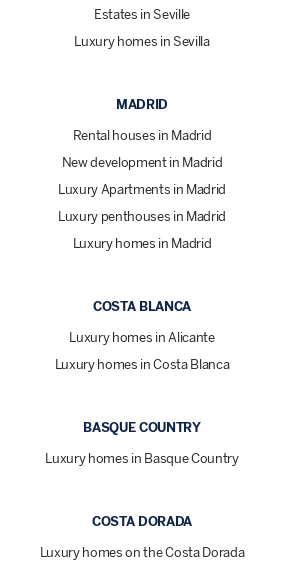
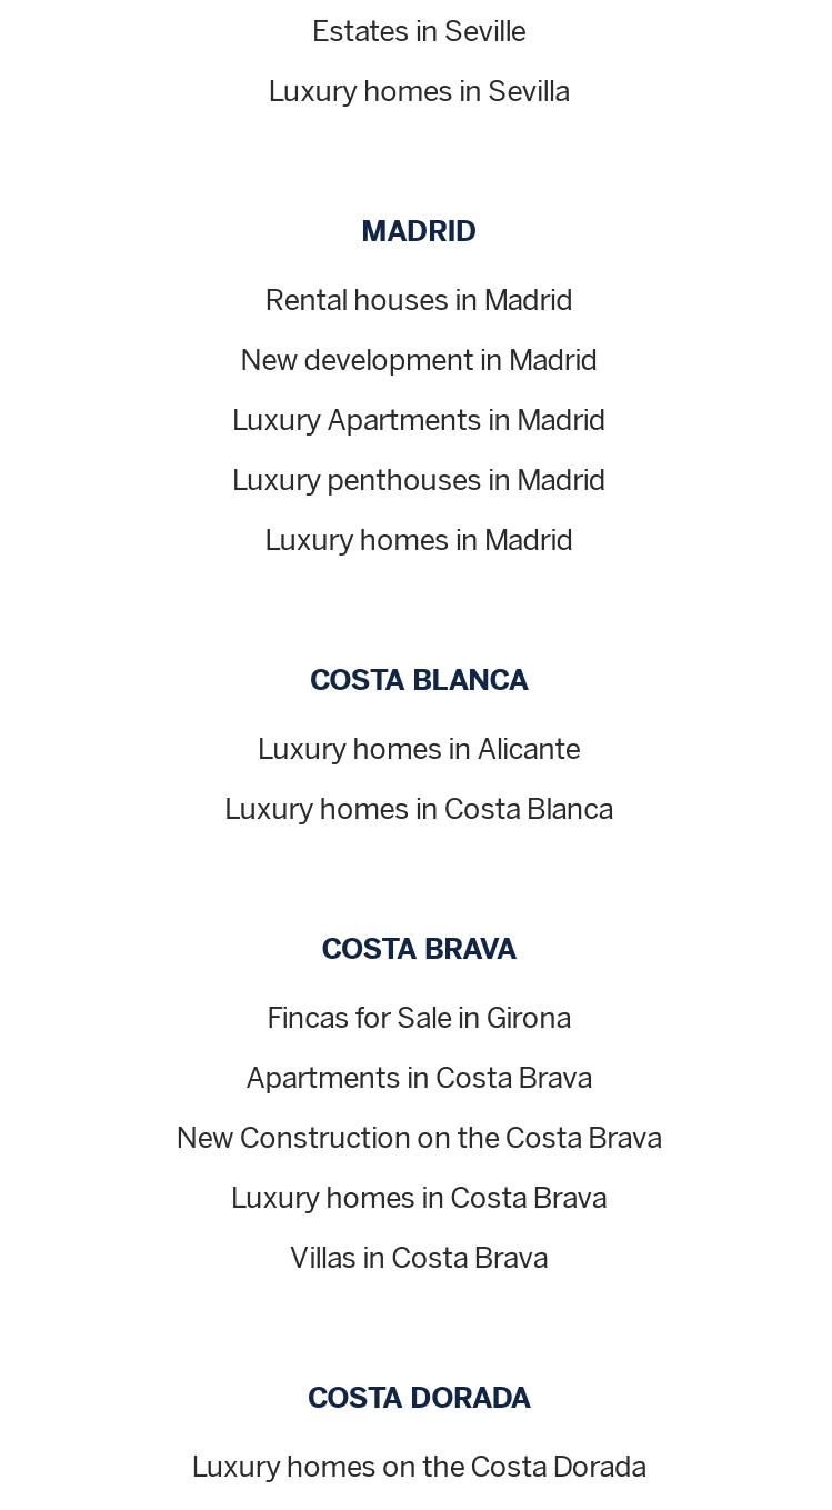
[45,420,239,466] BASQUE COUNTRY | Luxury homes in Basque Country -> [176,931,662,1274] COSTA BRAVA | Fincas for Sale in Girona | Apartments in Costa Brava | New Construction on the Costa Brava | Luxury homes in Costa Brava | Villas in Costa Brava

